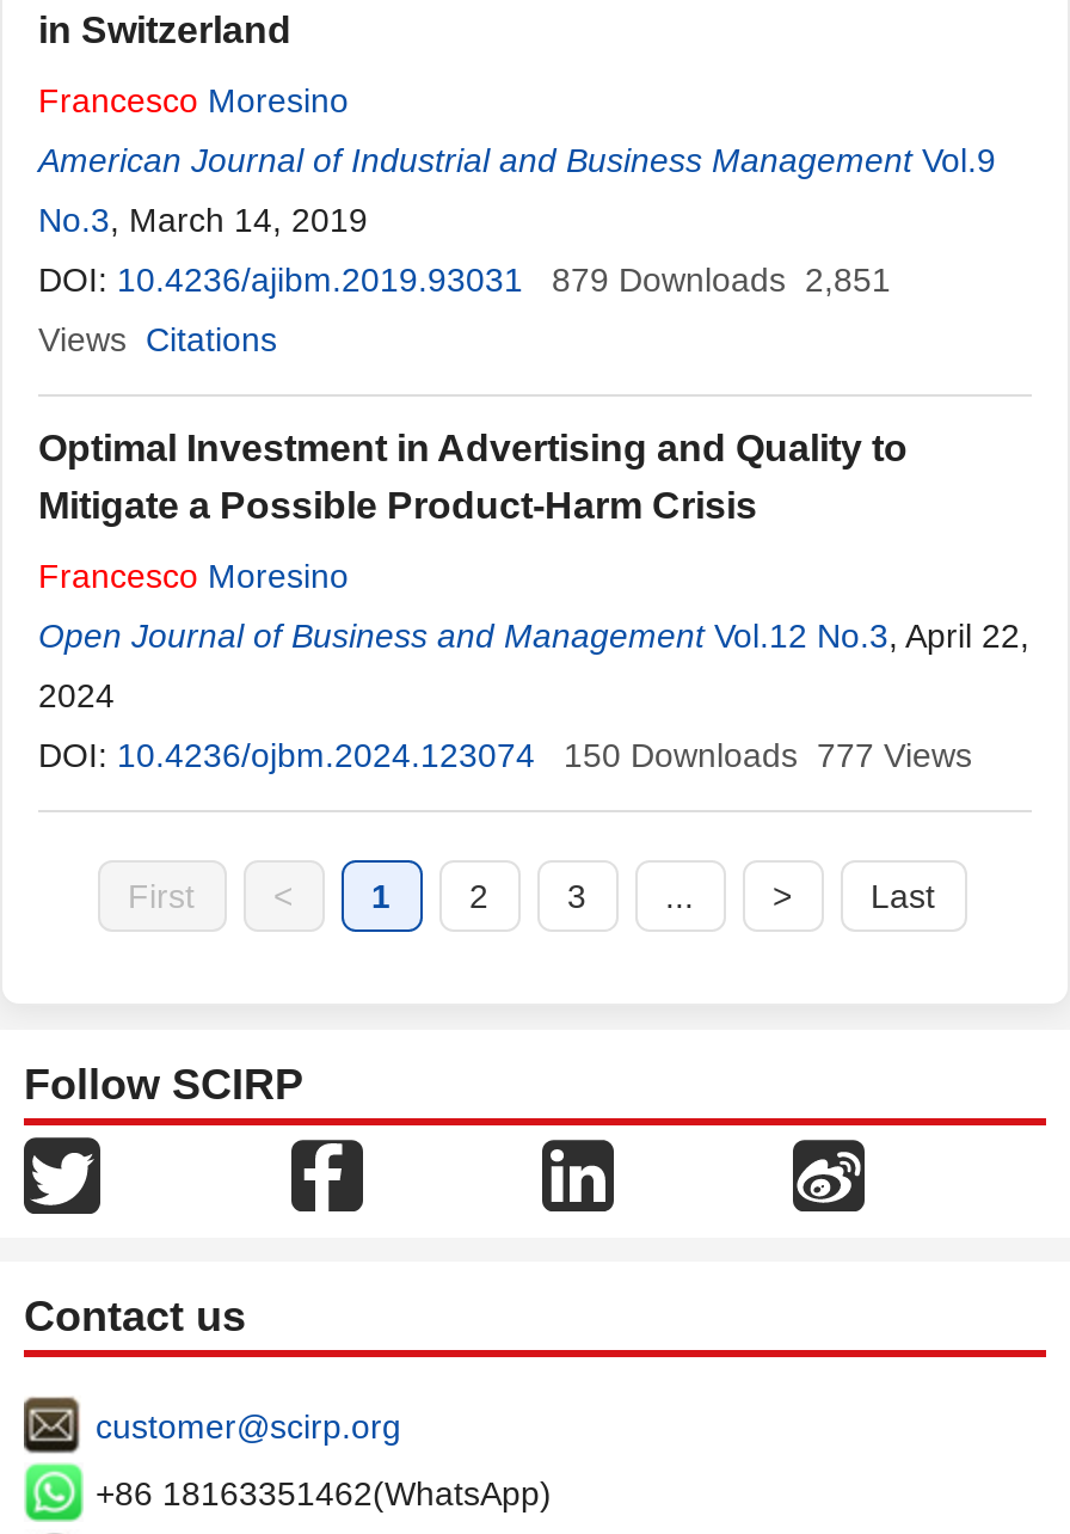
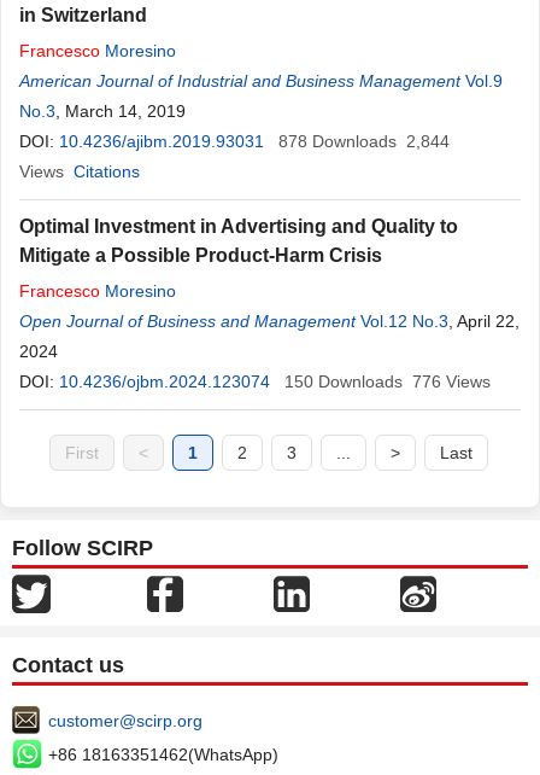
[38,260,891,299] DOI: 10.4236/ajibm.2019.93031 879 Downloads 2,851 -> [19,132,450,151] DOI: 10.4236/ajibm.2019.93031 878 Downloads 2,844
[564,736,972,774] 150 Downloads 777 Views -> [284,372,491,391] 150 Downloads 776 Views

